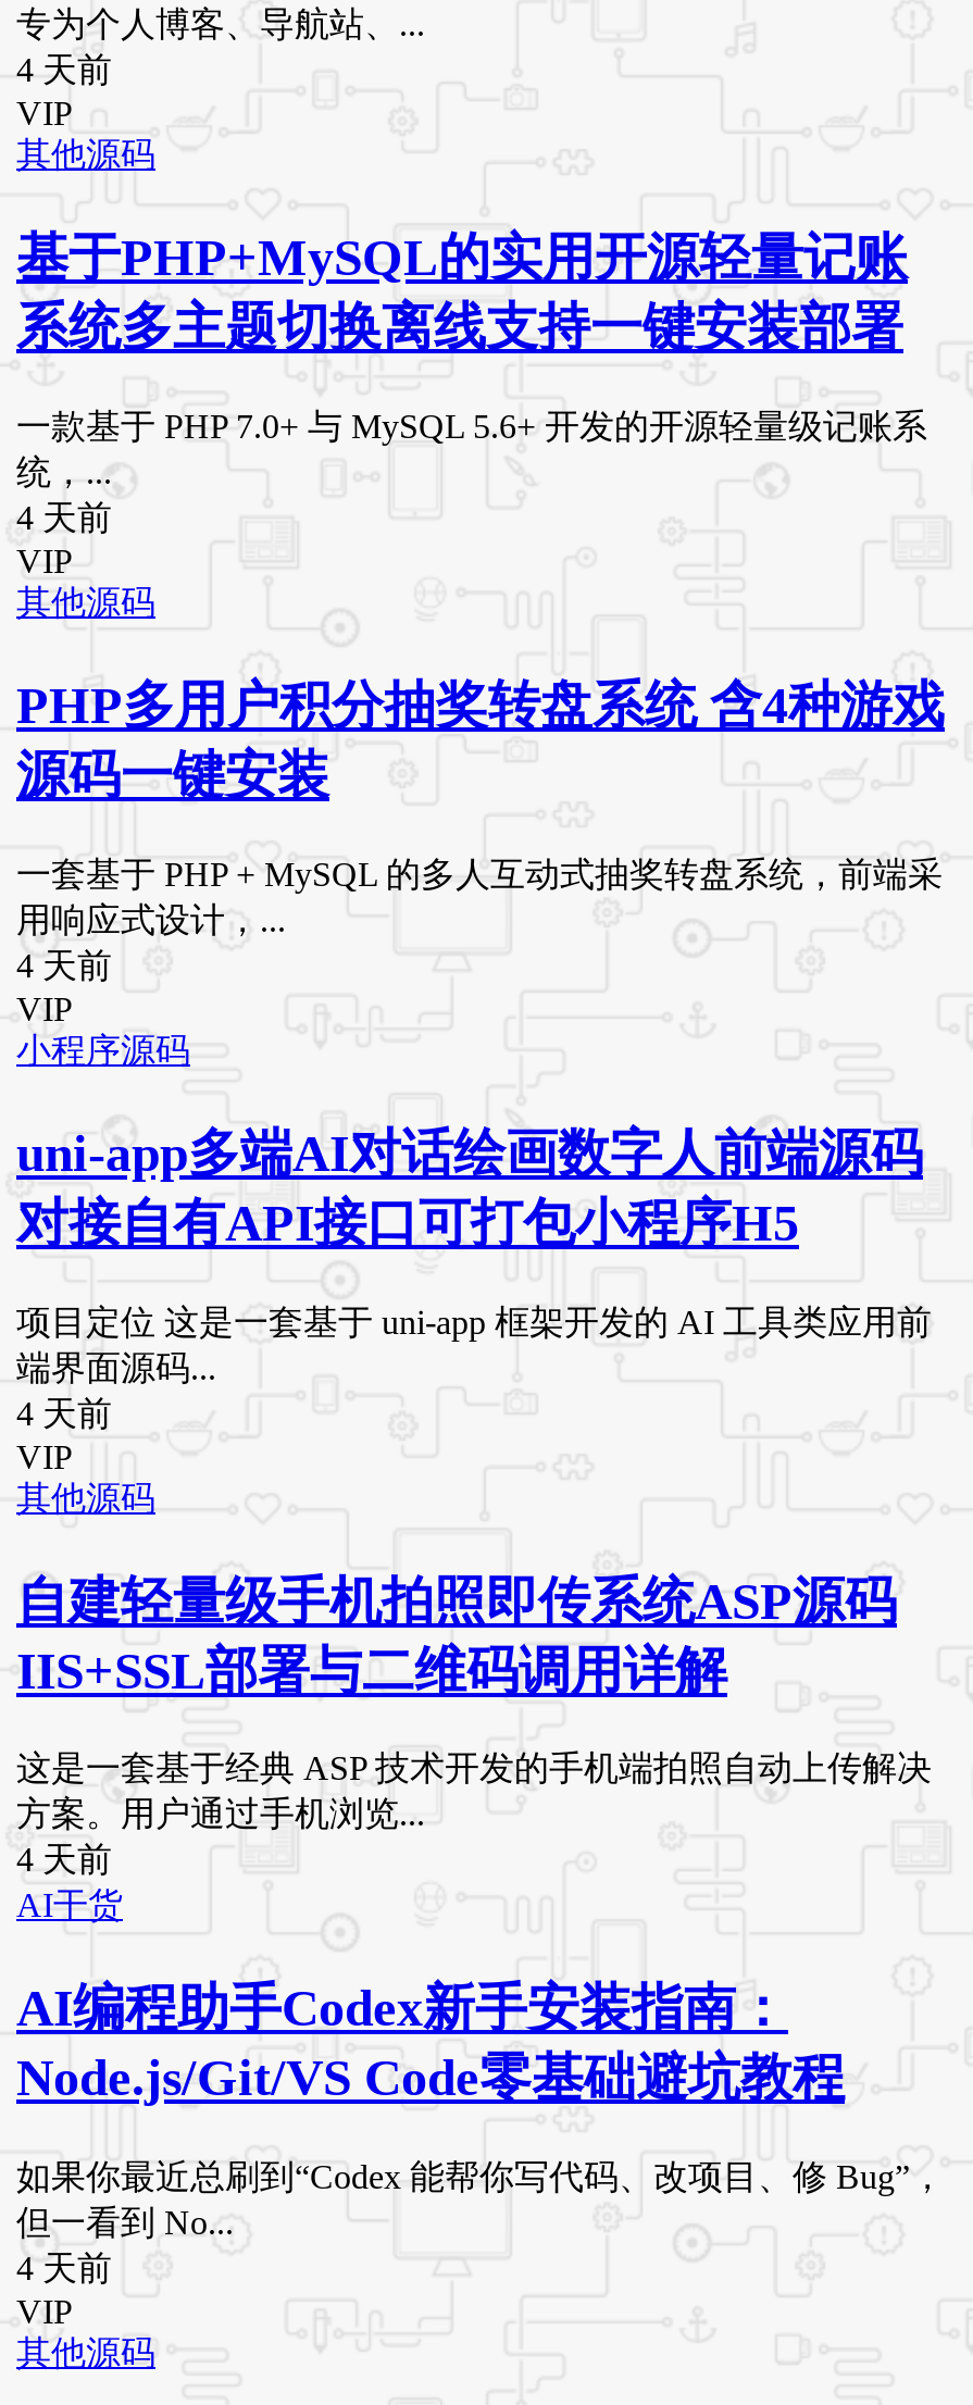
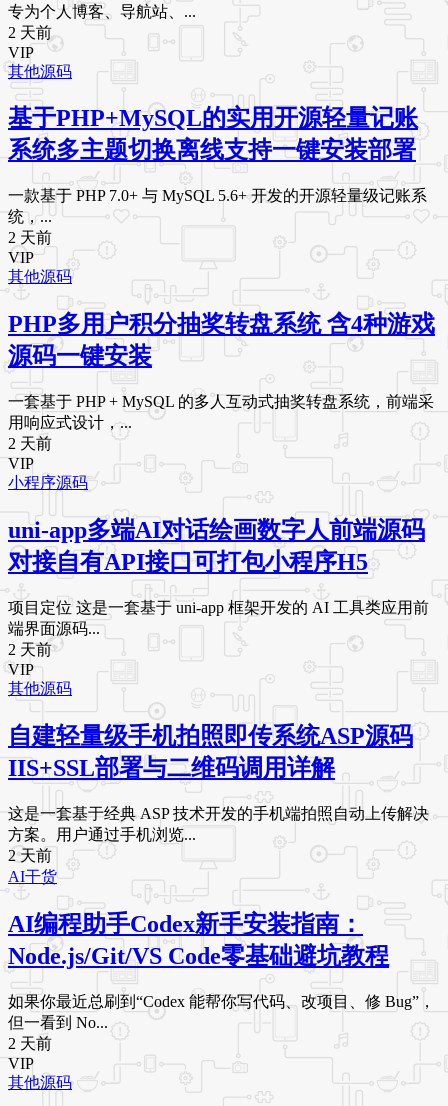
[16,51,112,88] 4 天前 -> [8,24,52,41] 2 天前
[16,499,112,536] 4 天前 -> [8,229,52,246] 2 天前
[16,946,112,983] 4 天前 -> [8,435,52,452] 2 天前
[16,1394,112,1431] 4 天前 -> [8,641,52,658] 2 天前
[16,1841,112,1878] 4 天前 -> [8,847,52,864] 2 天前
[16,2250,112,2287] 4 天前 -> [8,1035,52,1052] 2 天前

